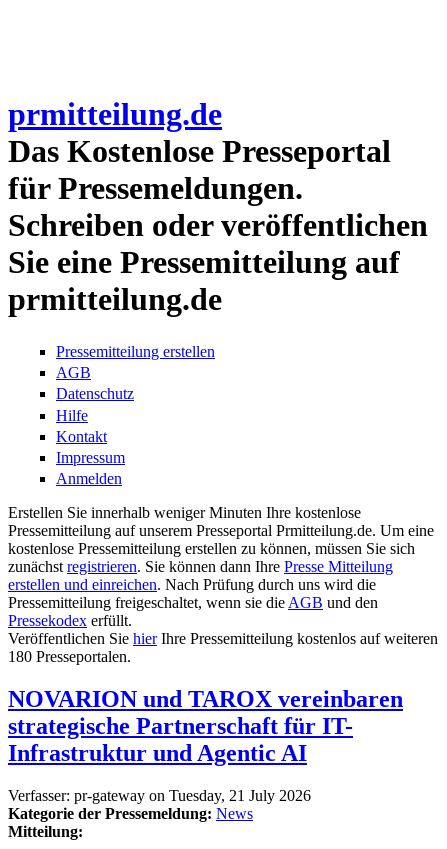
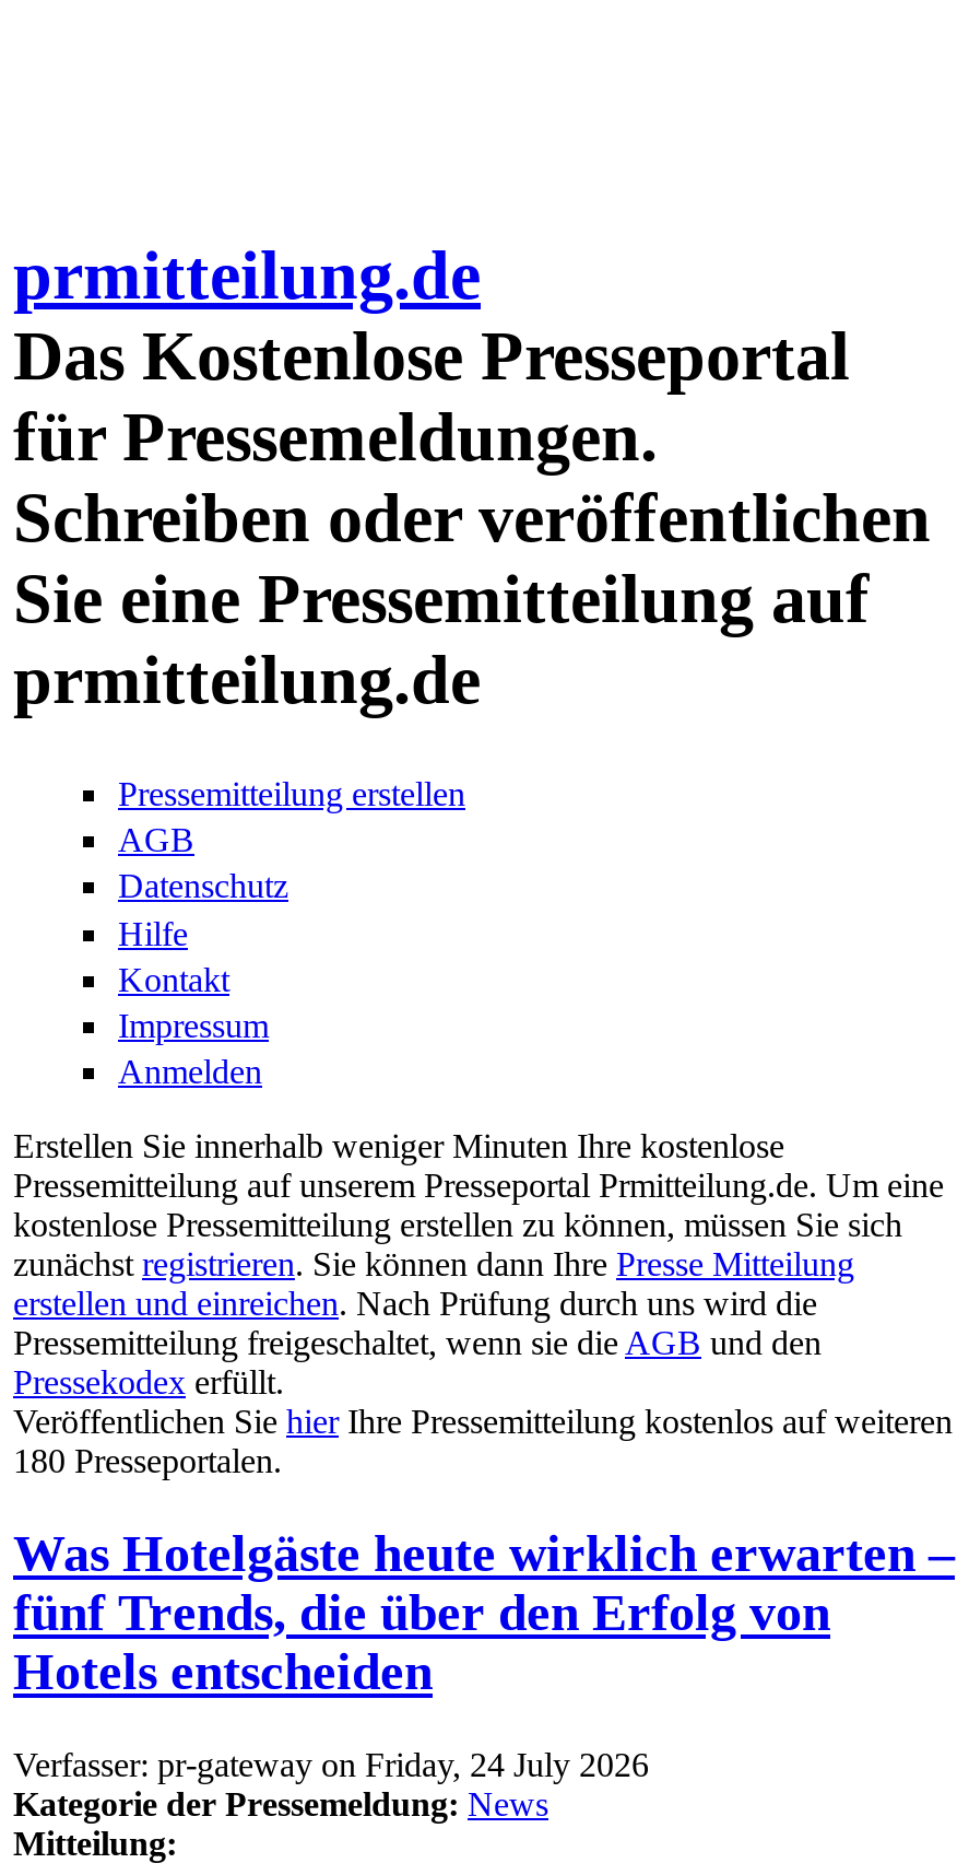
[8,686,403,766] NOVARION und TAROX vereinbaren | strategische Partnerschaft für IT- | Infrastruktur und Agentic AI -> [13,1525,955,1700] Was Hotelgäste heute wirklich erwarten – | fünf Trends, die über den Erfolg von | Hotels entscheiden
[8,787,311,804] Verfasser: pr-gateway on Tuesday, 21 July 2026 -> [13,1746,649,1783] Verfasser: pr-gateway on Friday, 24 July 2026

